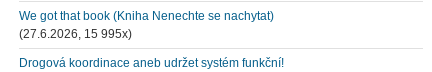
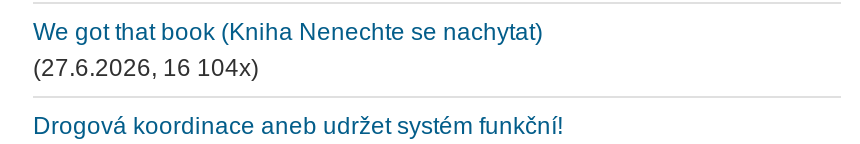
[19,27,132,41] (27.6.2026, 15 995x) -> [33,54,259,82] (27.6.2026, 16 104x)

